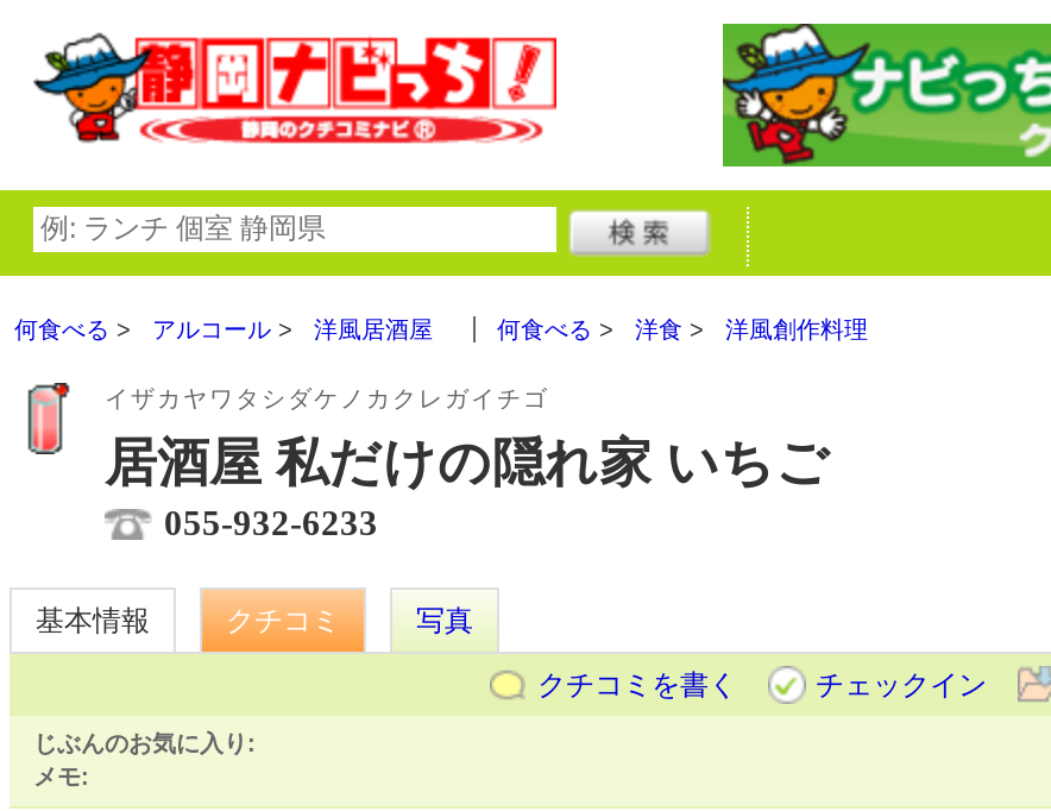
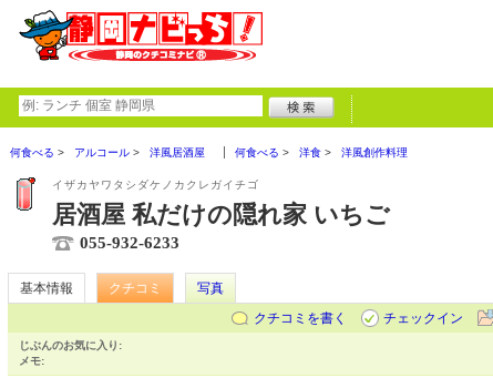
[720,21,1044,169] [image] -> none

